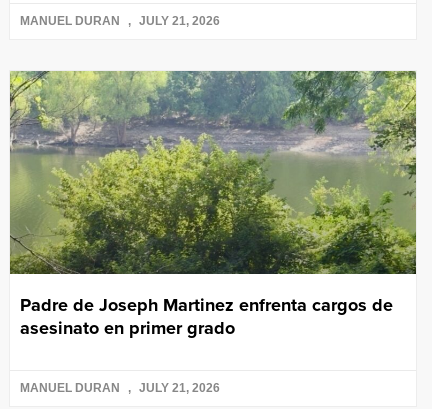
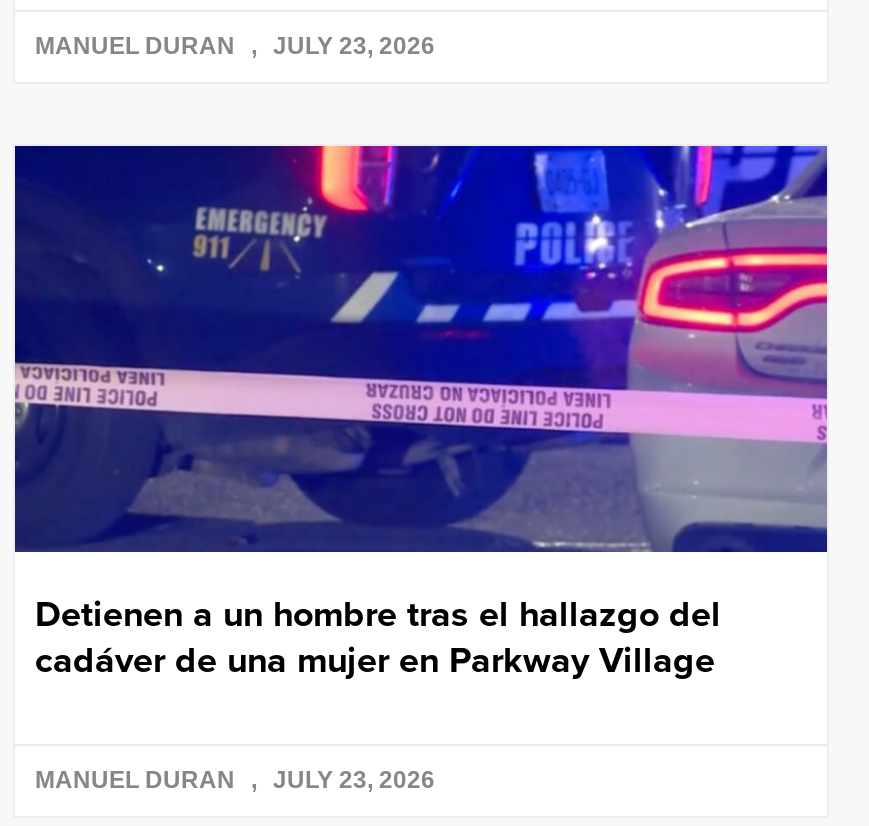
[20,14,220,28] MANUEL DURAN JULY 21, 2026 -> [35,33,435,61] MANUEL DURAN JULY 23, 2026
[9,70,417,341] [image] | Padre de Joseph Martinez enfrenta cargos de | asesinato en primer grado -> [13,144,829,687] [image] | Detienen a un hombre tras el hallazgo del | cadáver de una mujer en Parkway Village
[20,381,220,395] MANUEL DURAN JULY 21, 2026 -> [35,767,435,795] MANUEL DURAN JULY 23, 2026

